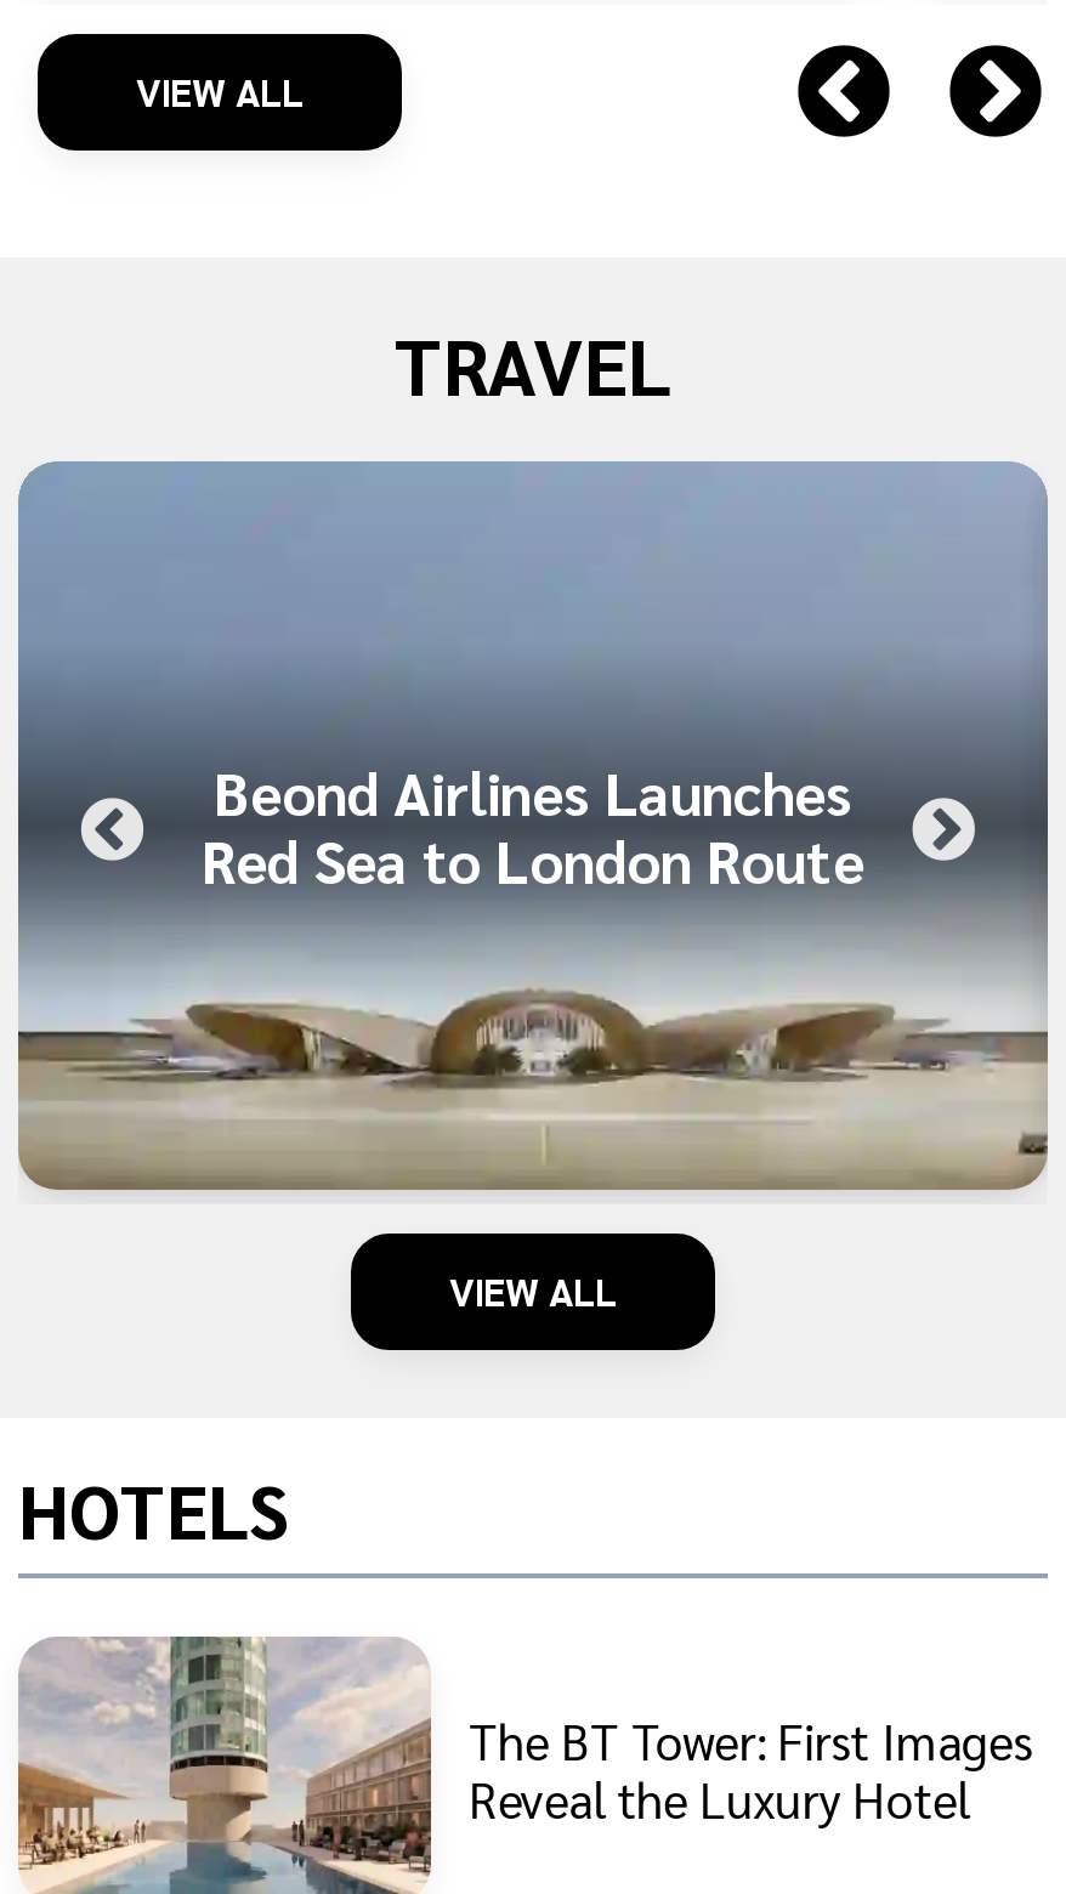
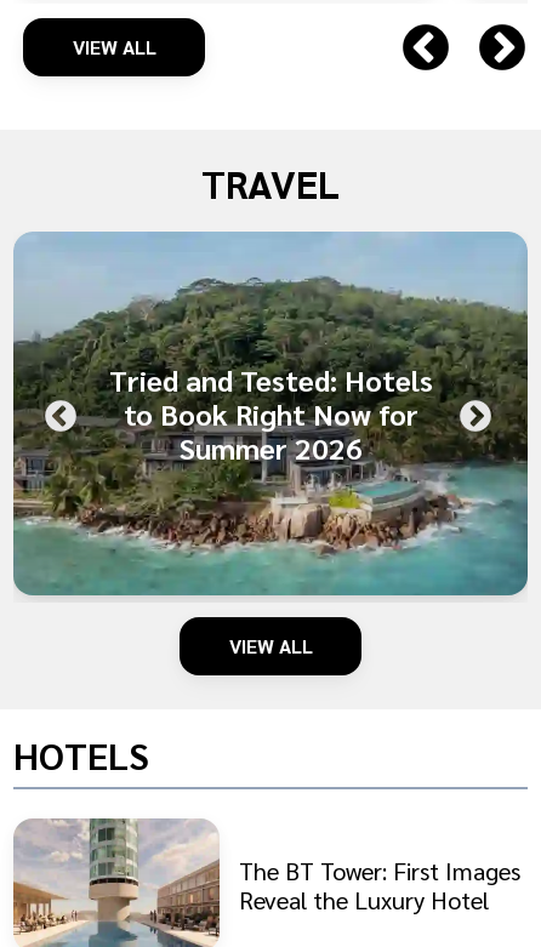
[18,464,1048,1190] [image] | Beond Airlines Launches | Red Sea to London Route -> [12,234,529,595] [image] | Tried and Tested: Hotels | to Book Right Now for | Summer 2026

